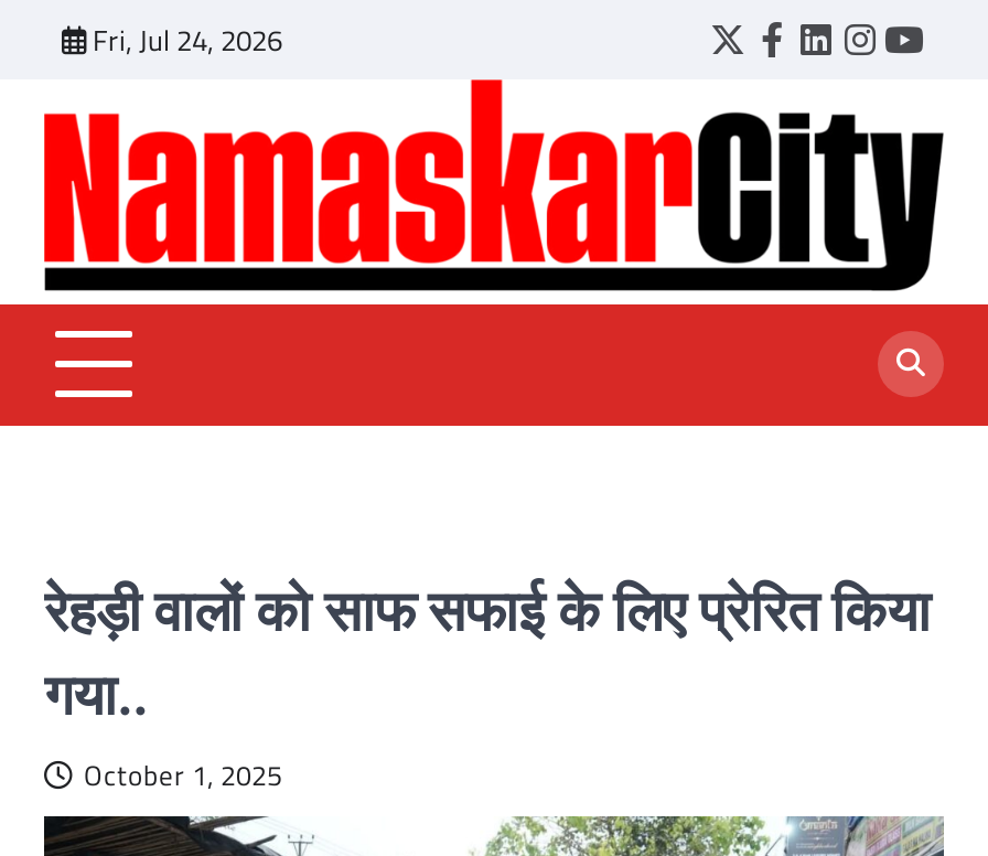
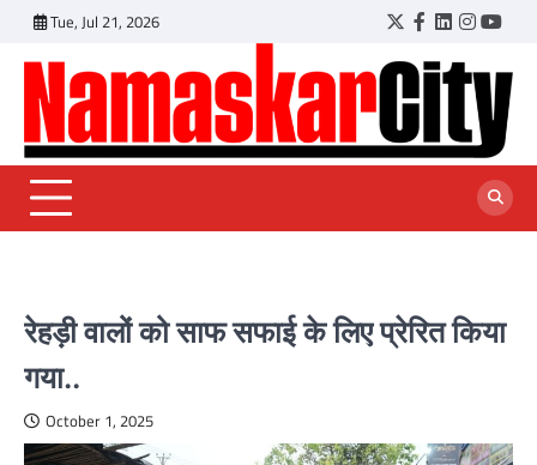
[93,17,282,61] Fri, Jul 24, 2026 -> [50,9,159,33] Tue, Jul 21, 2026

